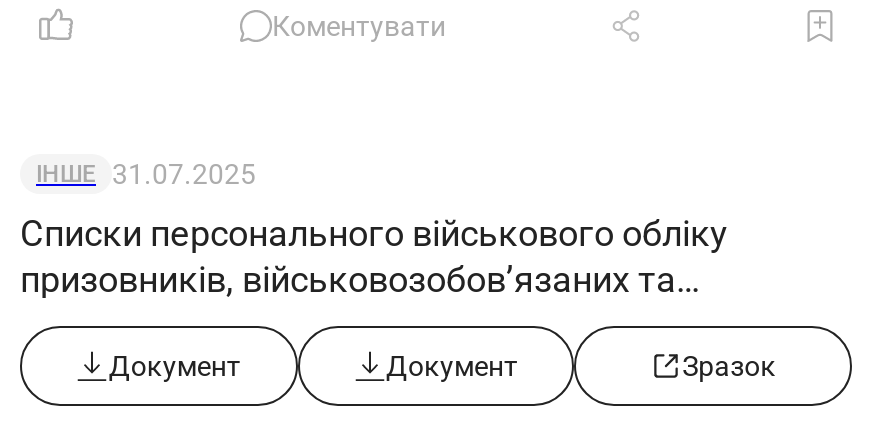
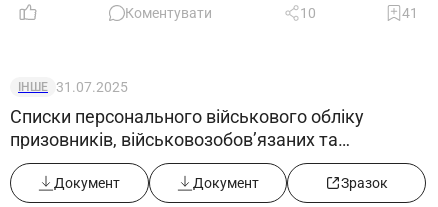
none -> [300,5,418,21] 10 | 41

